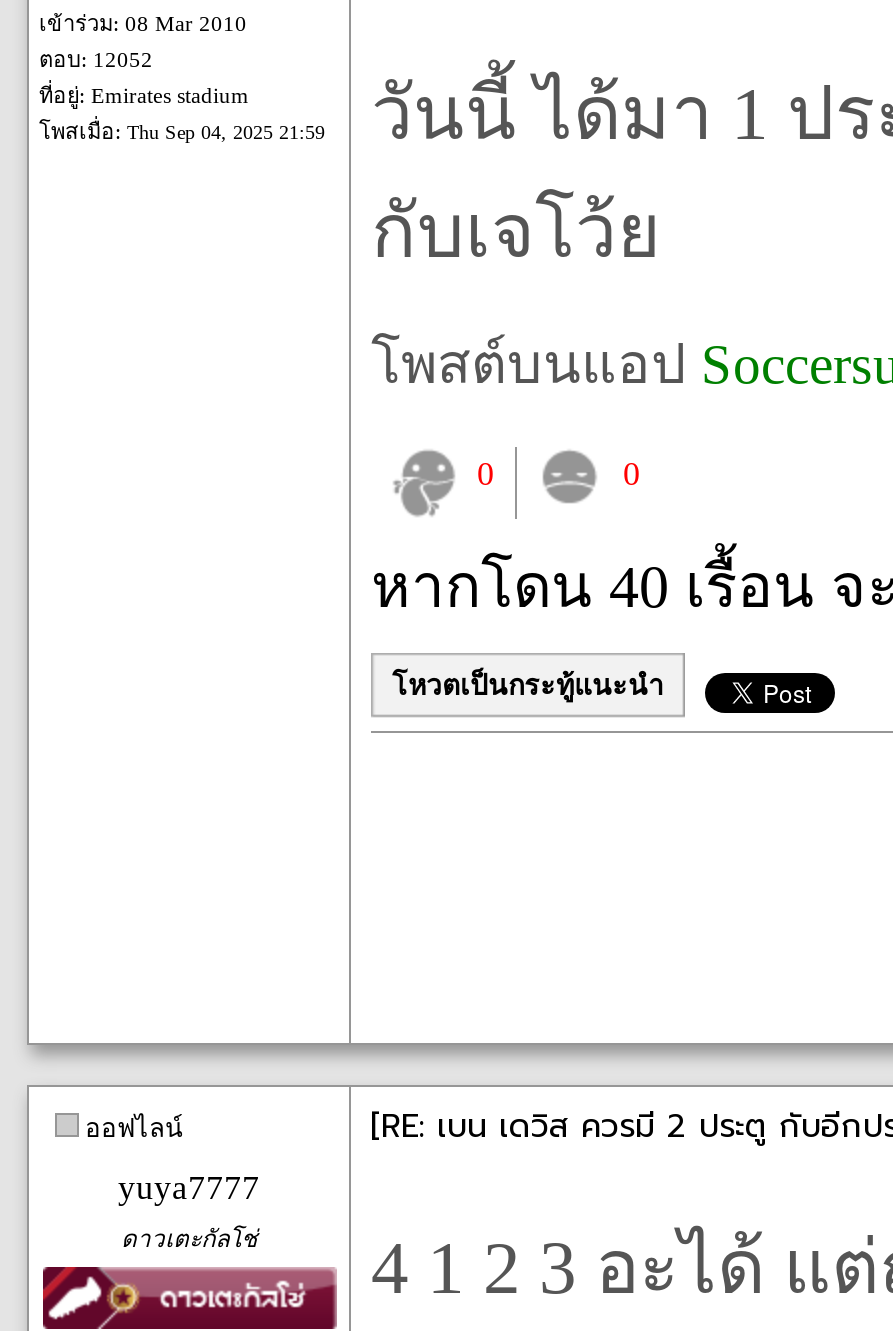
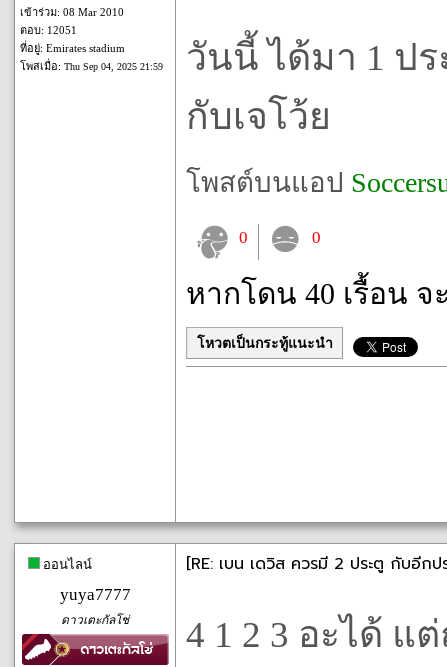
[39,47,153,71] ตอบ: 12052 -> [20,24,77,36] ตอบ: 12051
[85,1113,183,1143] ออฟไลน์ -> [43,557,92,572] ออนไลน์

